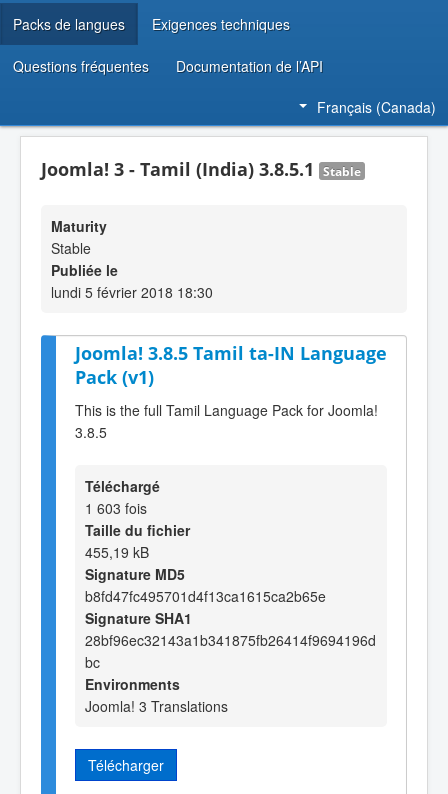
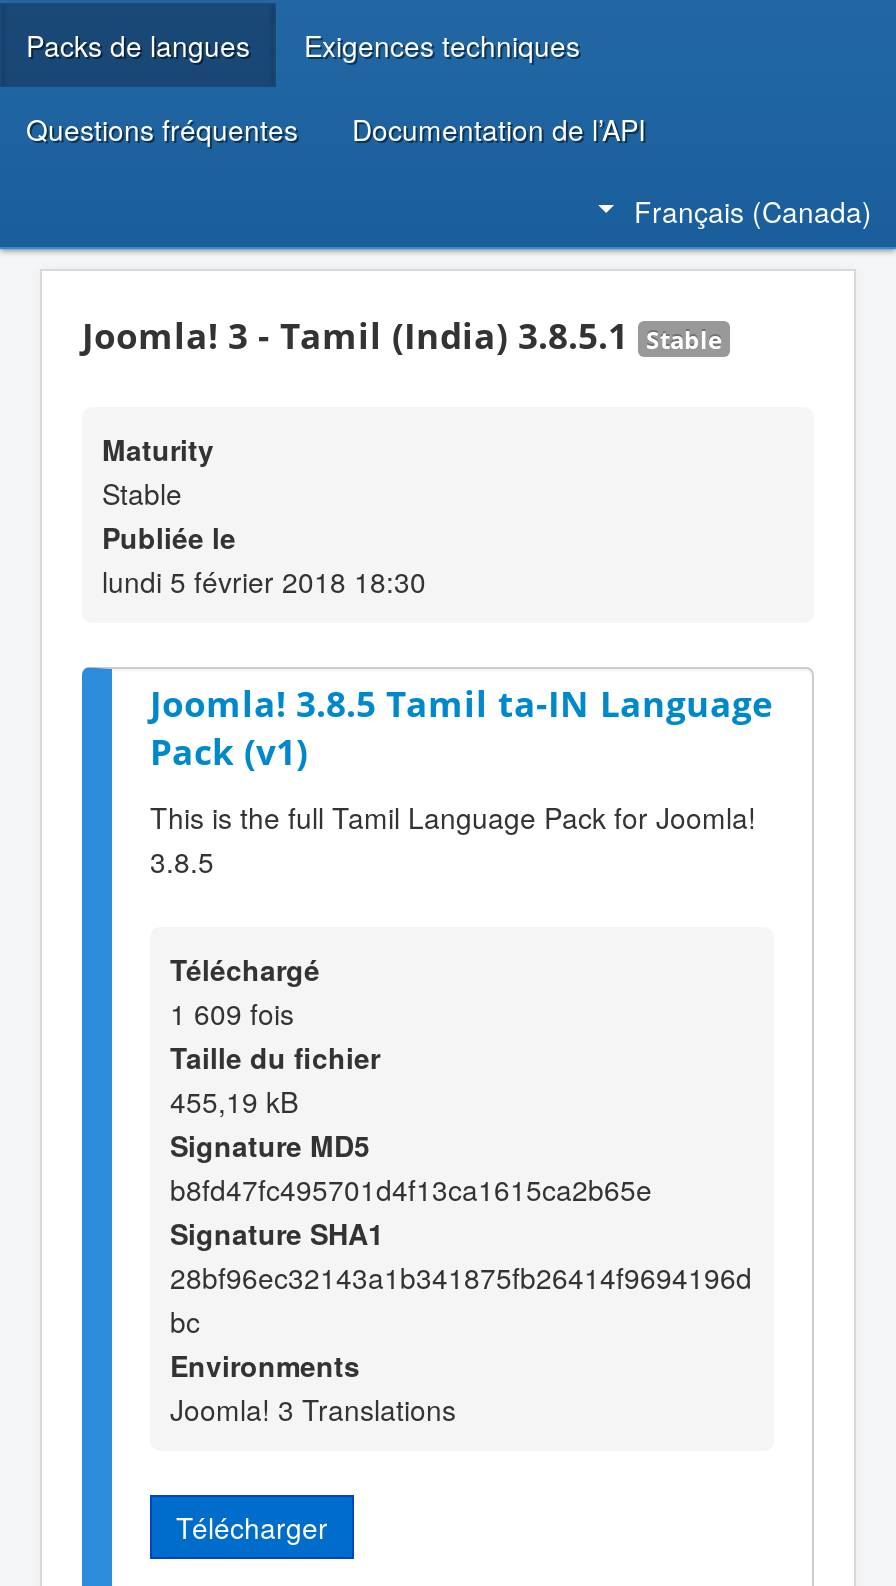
[85,498,147,518] 1 603 fois -> [170,993,294,1033] 1 609 fois

